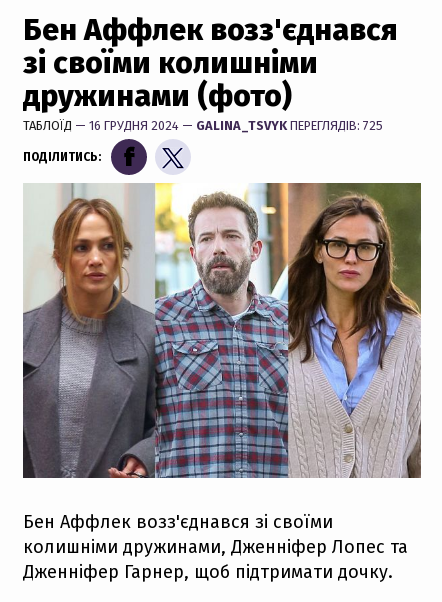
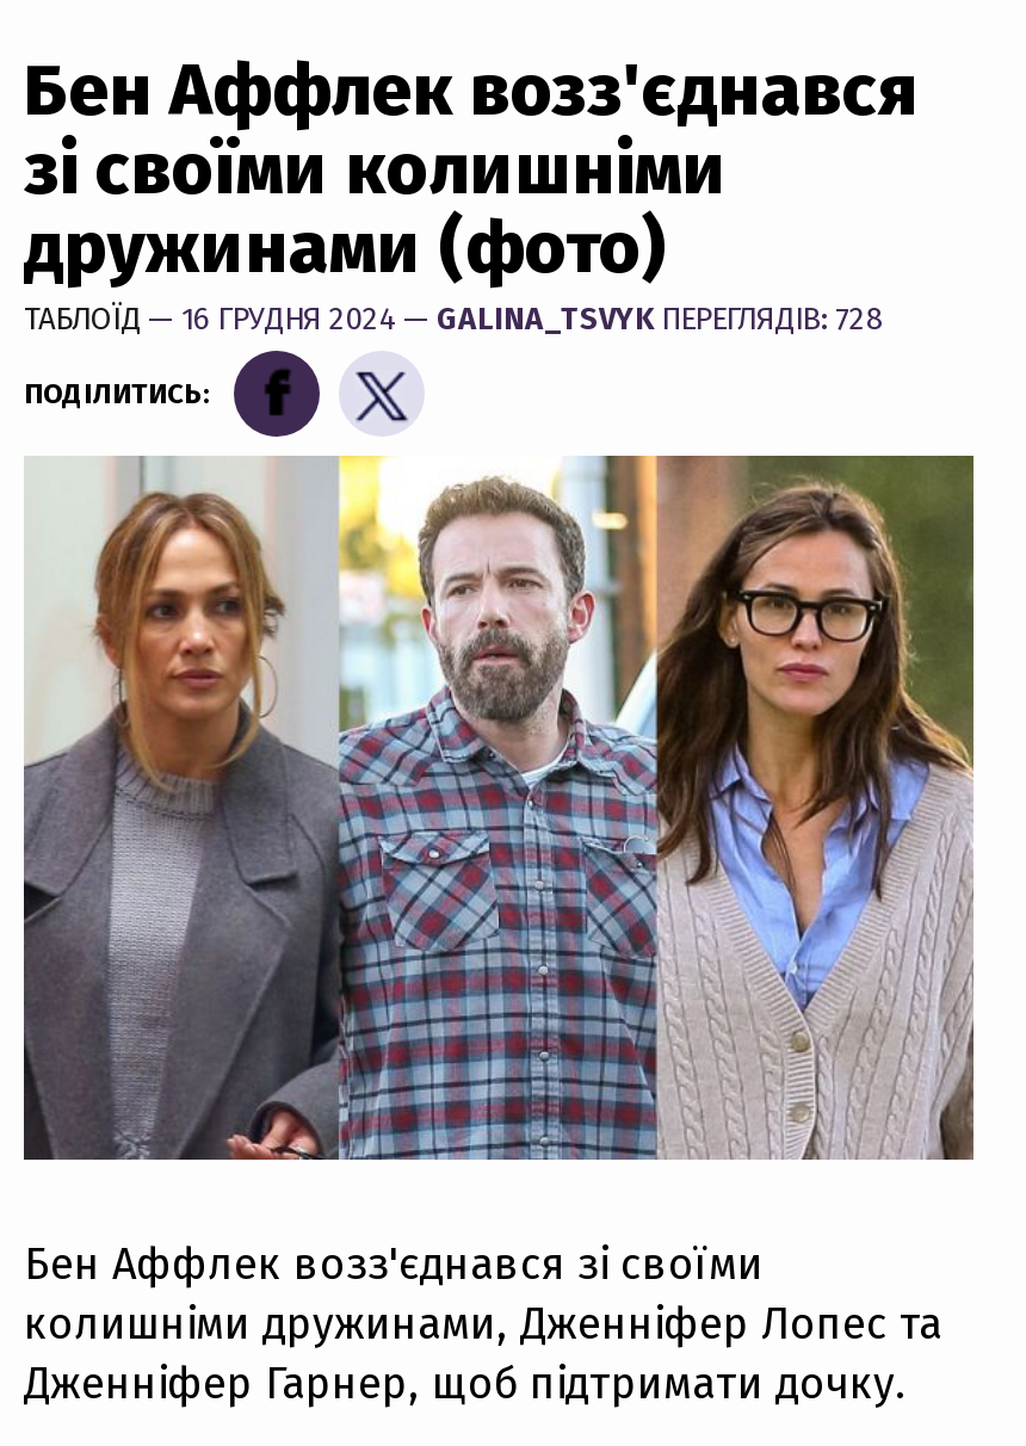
[23,118,383,133] ТАБЛОЇД — 16 ГРУДНЯ 2024 — GALINA_TSVYK ПЕРЕГЛЯДІВ: 725 -> [24,301,885,336] ТАБЛОЇД — 16 ГРУДНЯ 2024 — GALINA_TSVYK ПЕРЕГЛЯДІВ: 728

